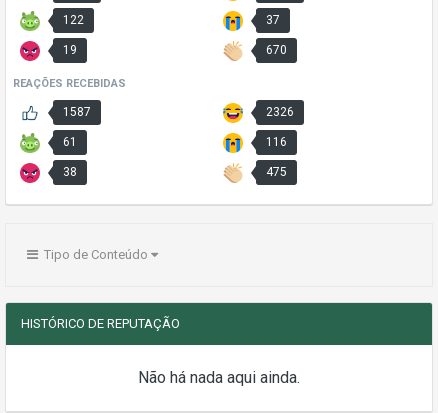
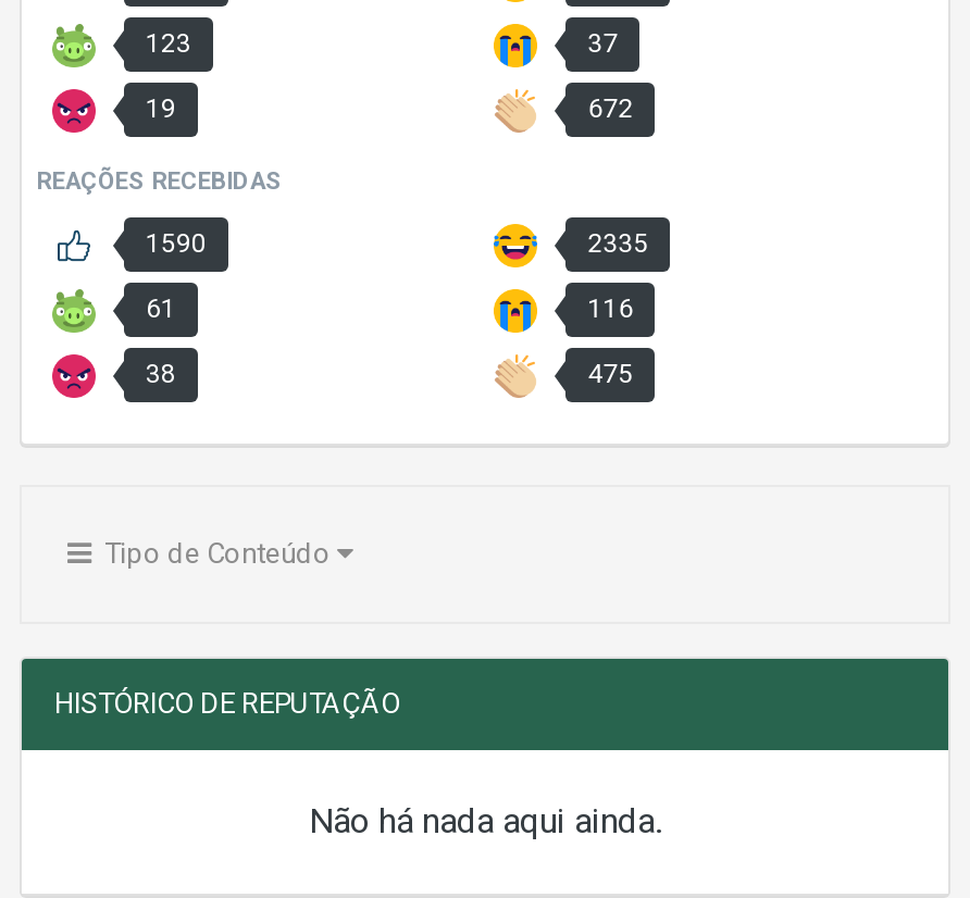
[63,13,84,27] 122 -> [146,28,191,59] 123
[266,43,287,57] 670 -> [588,93,633,124] 672
[63,105,91,119] 1587 -> [146,228,207,259] 1590
[266,105,294,119] 2326 -> [588,228,649,259] 2335

